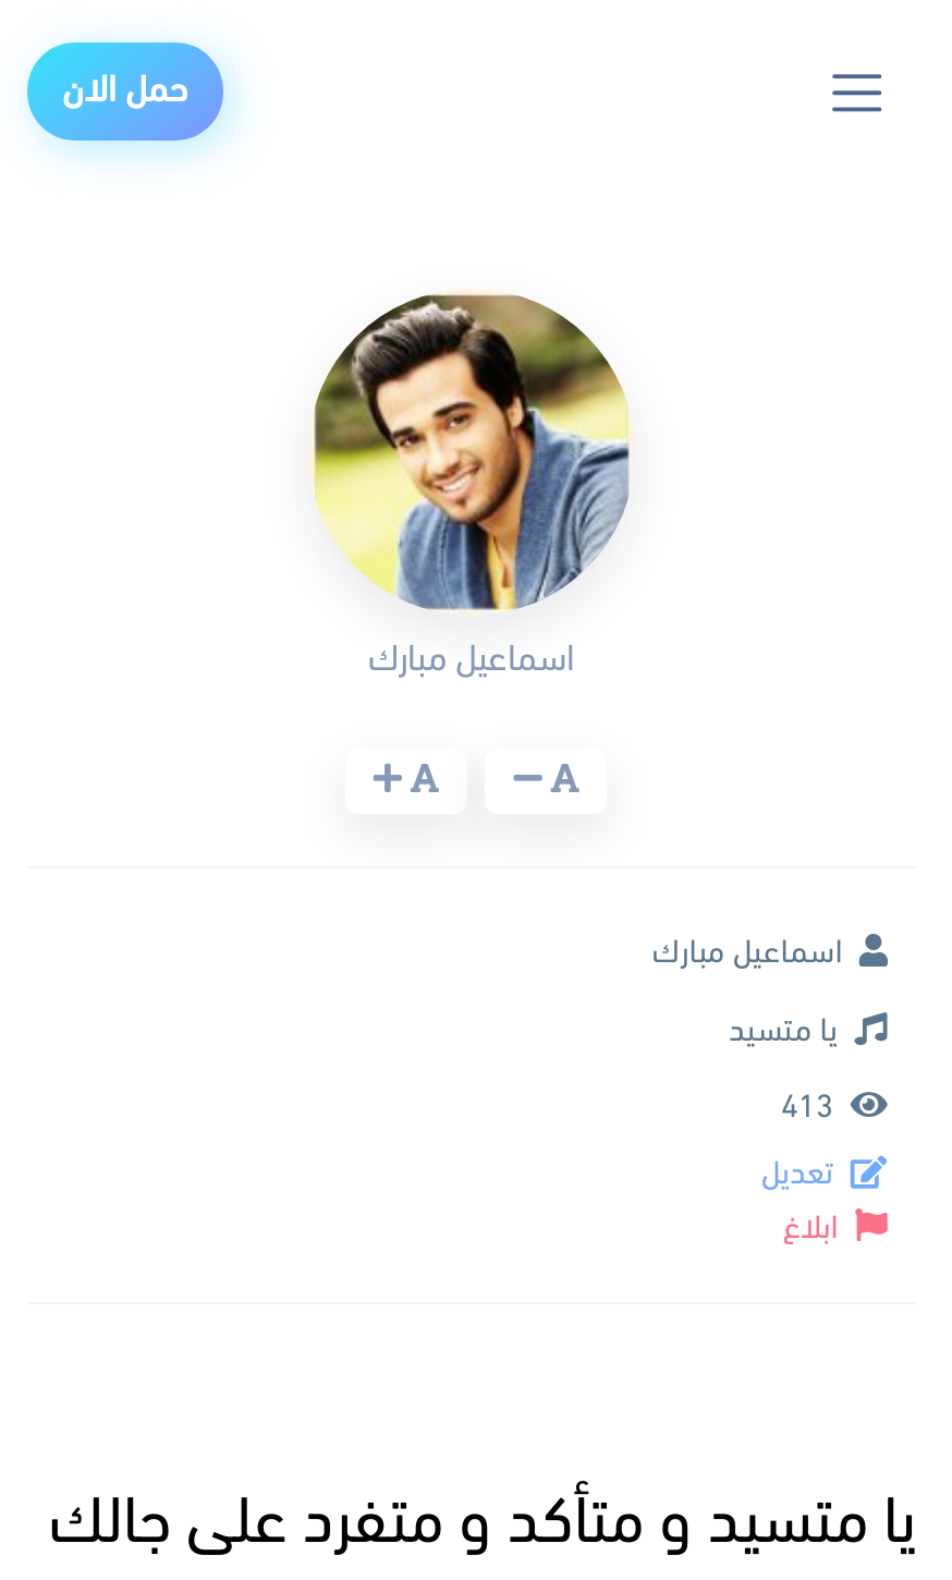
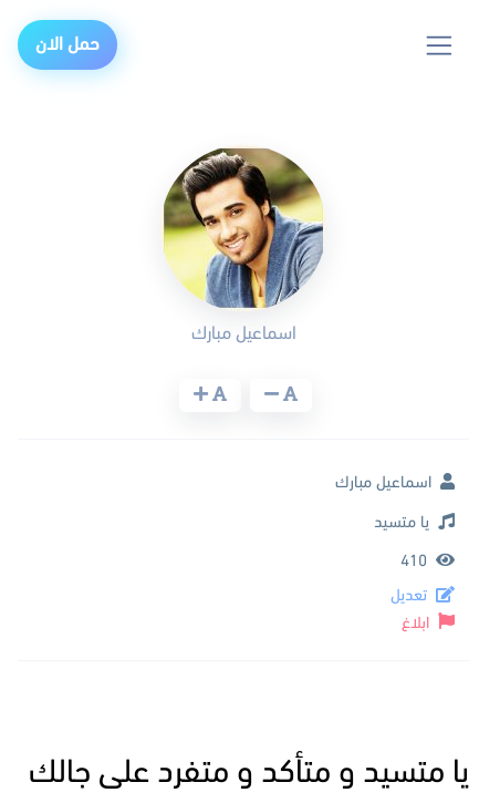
[781,1094,833,1126] 413 -> [400,554,427,571] 410

